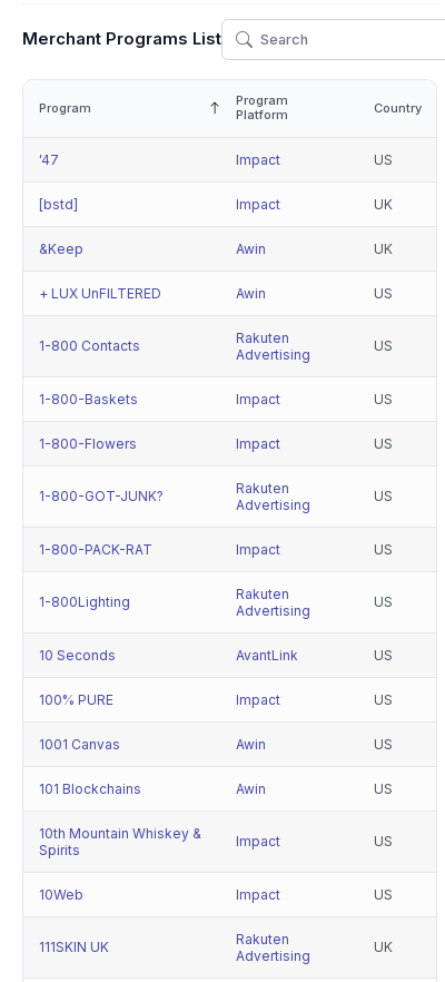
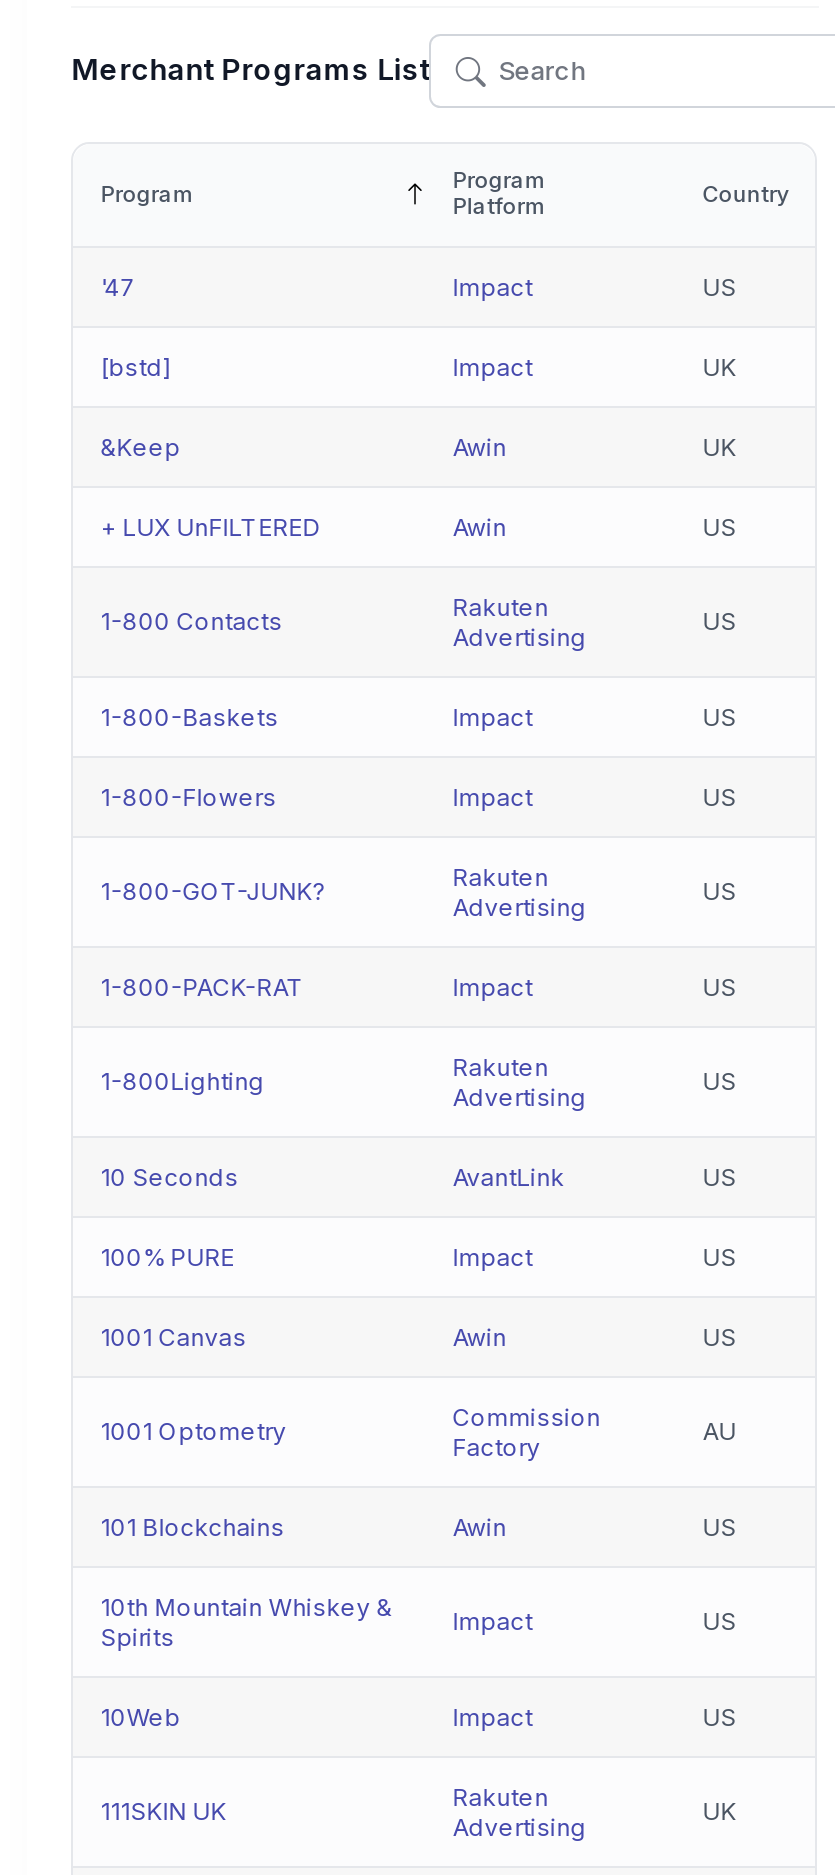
none -> [100,1401,600,1461] 1001 Optometry | Commission | Factory
none -> [702,1415,736,1445] AU

